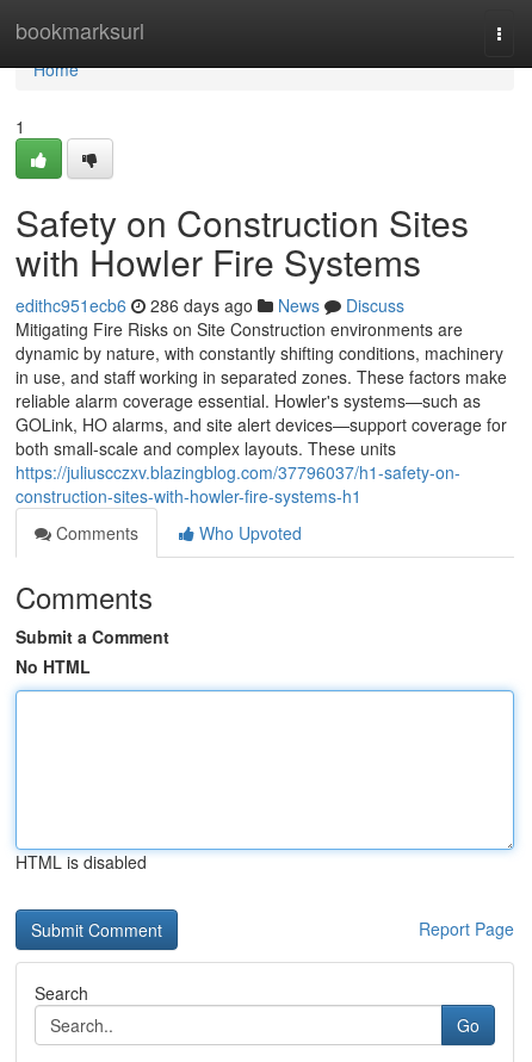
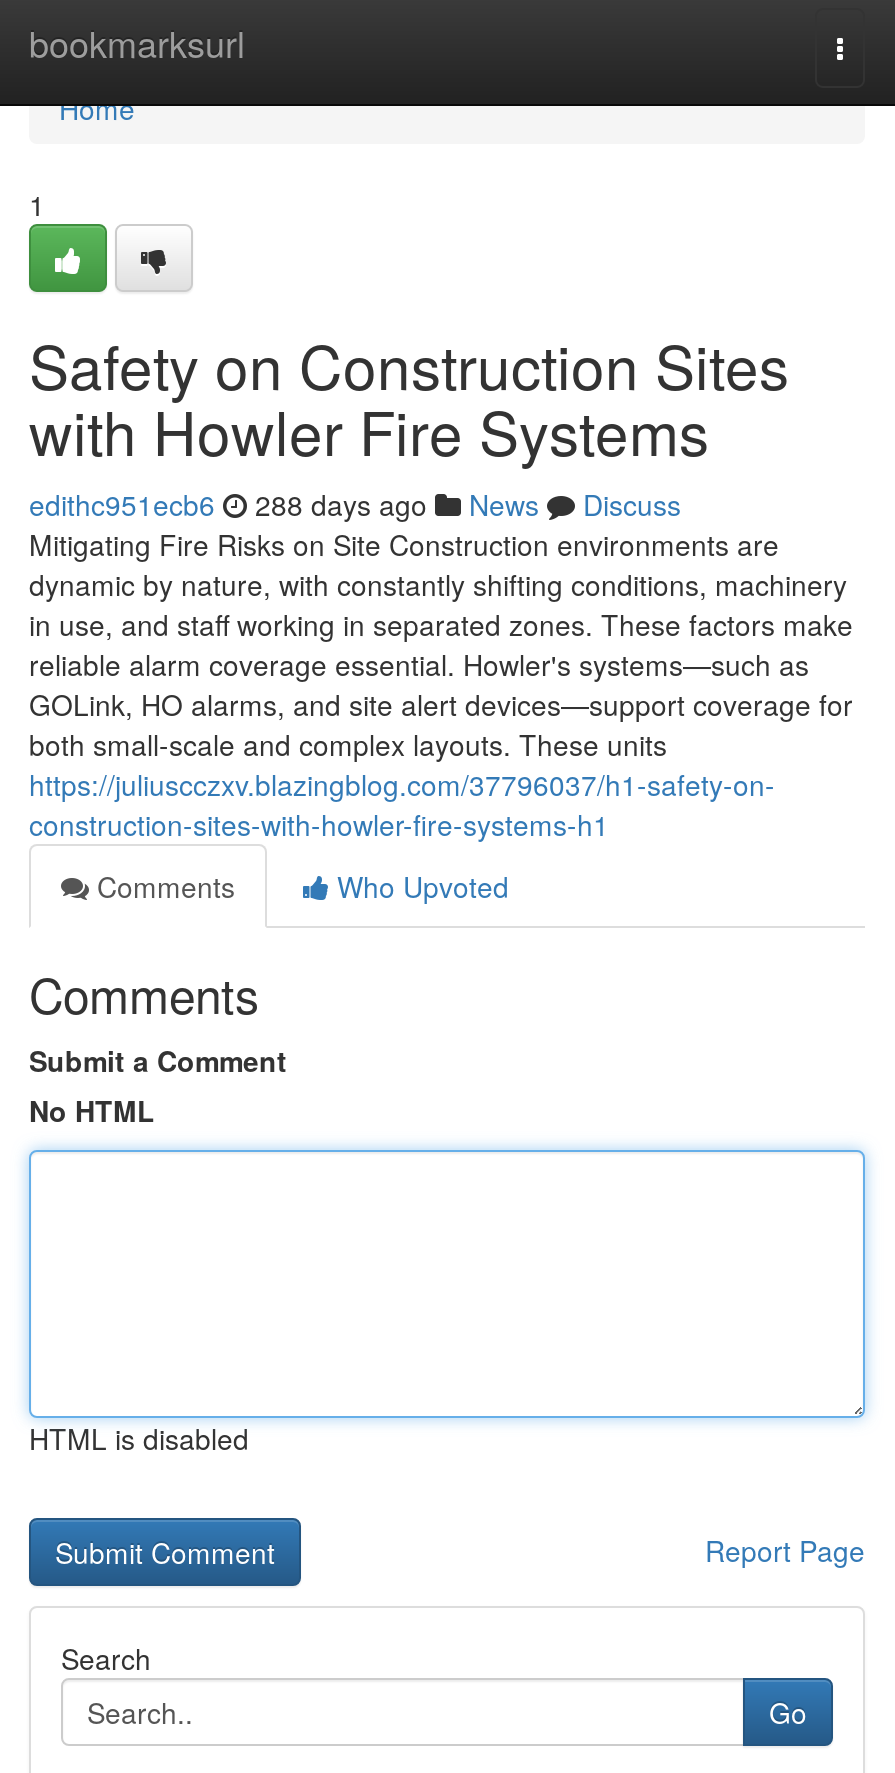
[16,293,404,317] edithc951ecb6 286 days ago News Discuss -> [29,484,681,524] edithc951ecb6 288 days ago News Discuss

